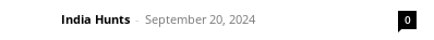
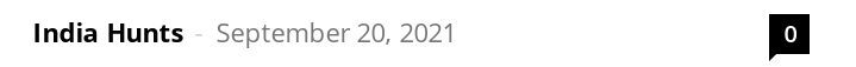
[61,11,255,27] India Hunts - September 20, 2024 -> [33,14,457,49] India Hunts - September 20, 2021

